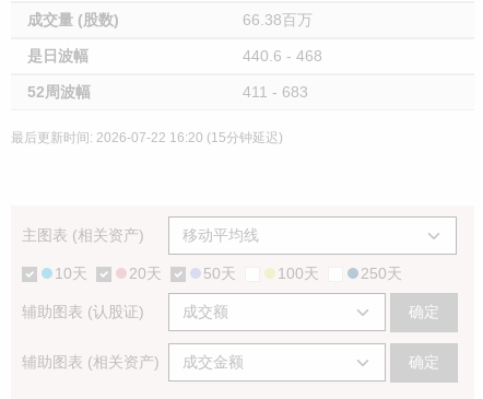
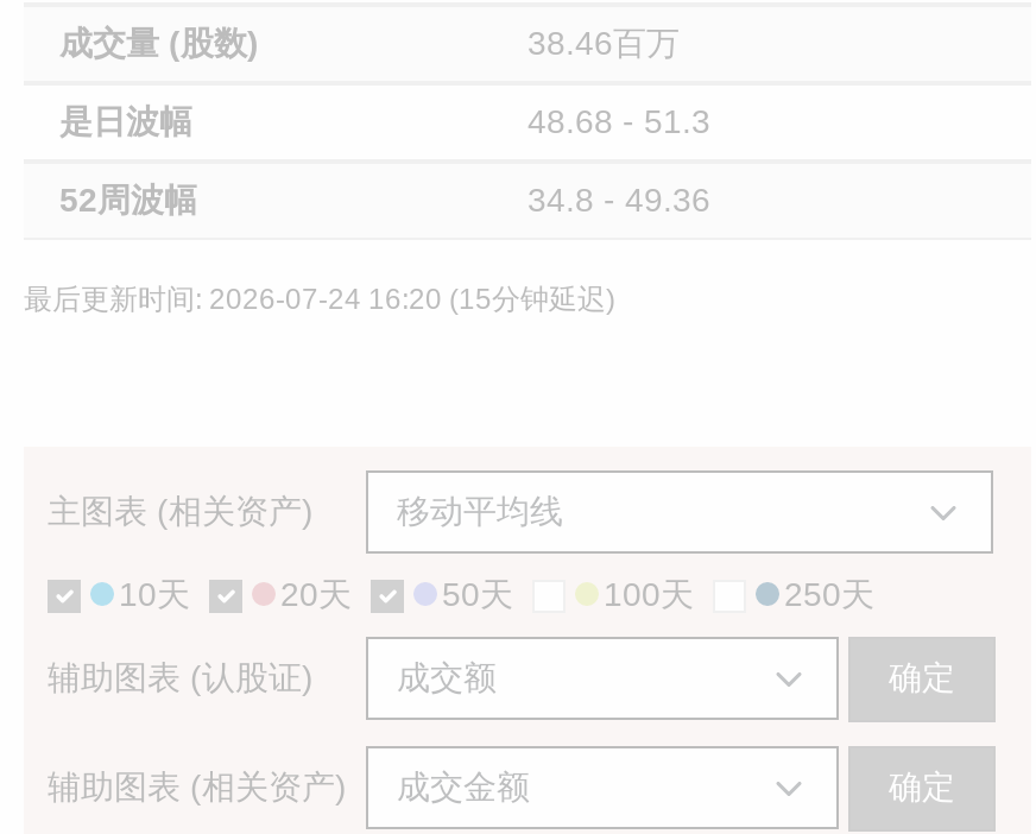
[243,11,313,28] 66.38百万 -> [528,24,680,62] 38.46百万
[243,47,322,64] 440.6 - 468 -> [528,102,710,140] 48.68 - 51.3
[243,83,308,101] 411 - 683 -> [528,181,710,219] 34.8 - 49.36
[11,130,283,145] 最后更新时间: 2026-07-22 16:20 (15分钟延迟) -> [24,283,615,316] 最后更新时间: 2026-07-24 16:20 (15分钟延迟)

